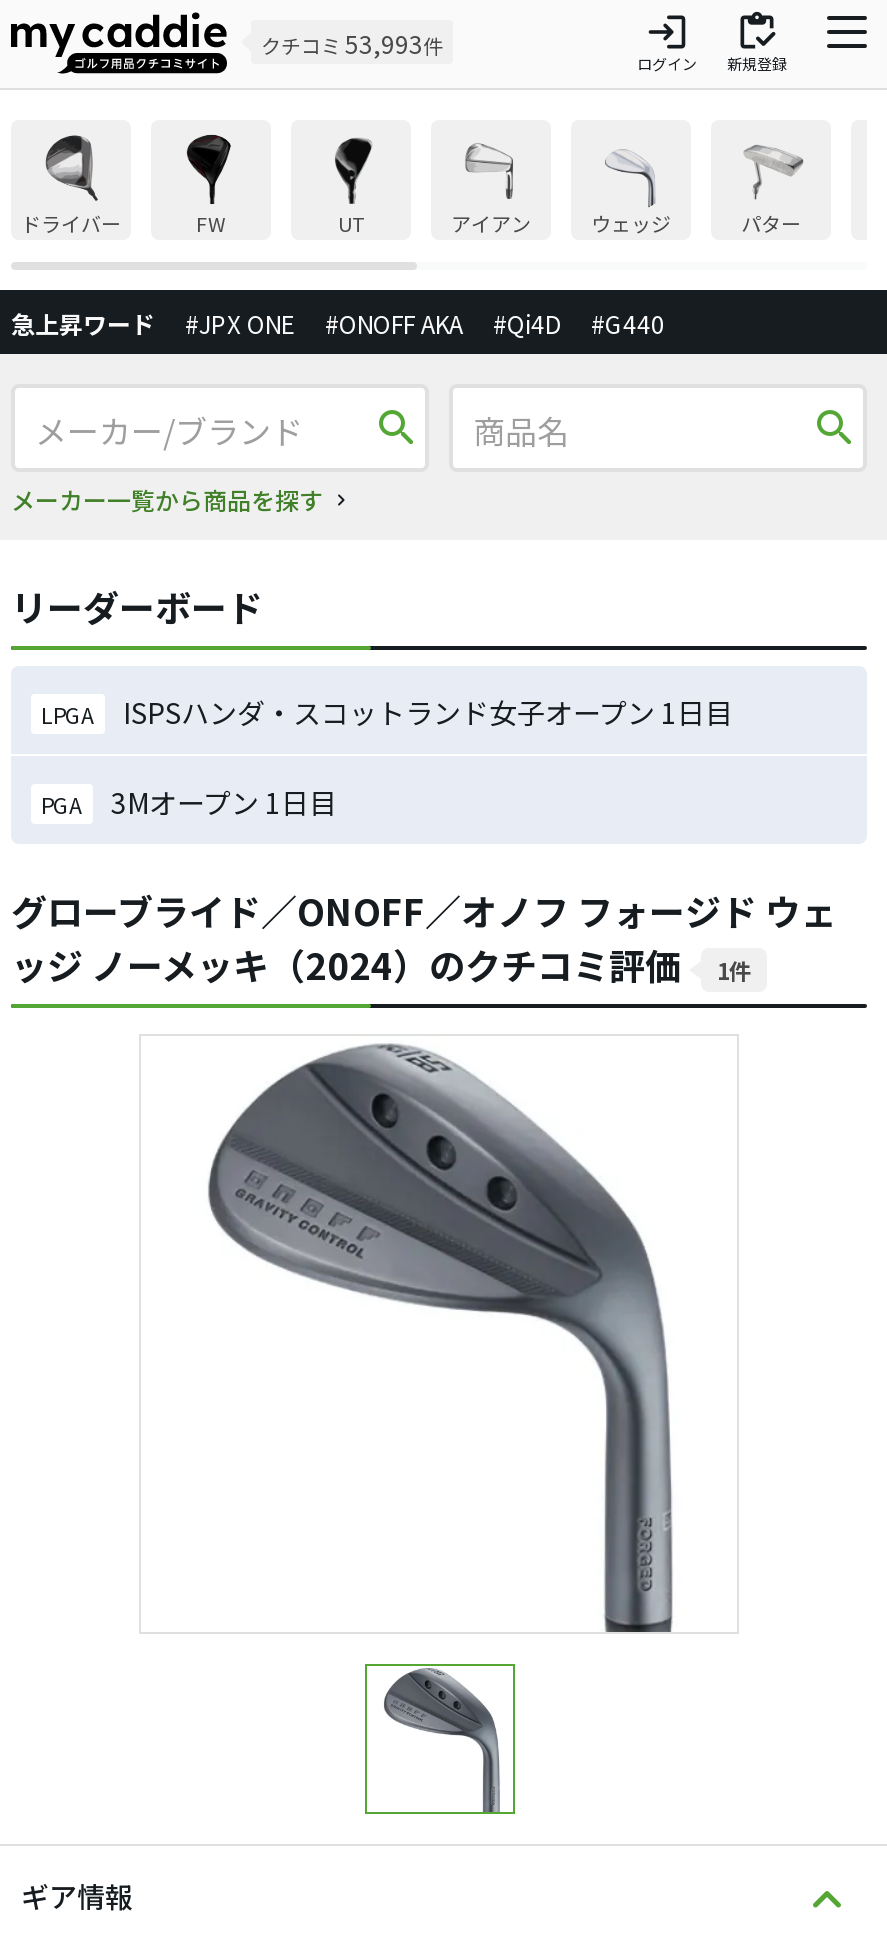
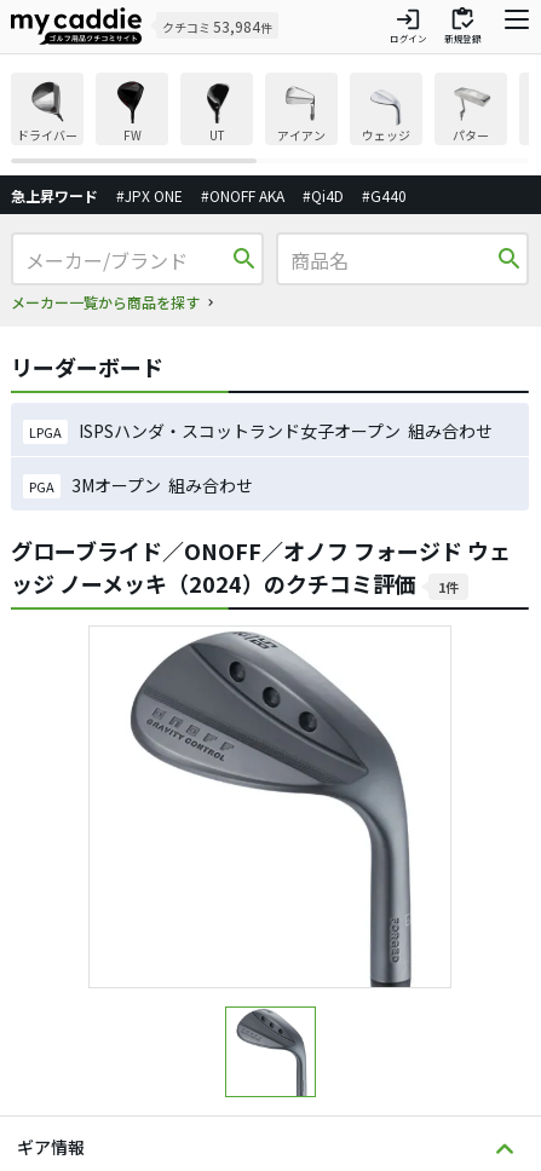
[261,26,443,60] クチコミ53,993件 -> [162,16,272,36] クチコミ53,984件
[123,692,733,732] ISPSハンダ・スコットランド女子オープン 1日目 -> [79,419,493,443] ISPSハンダ・スコットランド女子オープン 組み合わせ
[111,782,337,822] 3Mオープン 1日目 -> [71,473,253,497] 3Mオープン 組み合わせ

